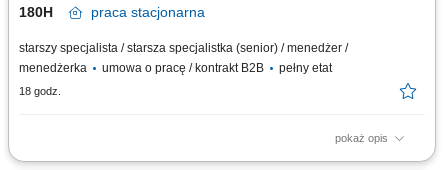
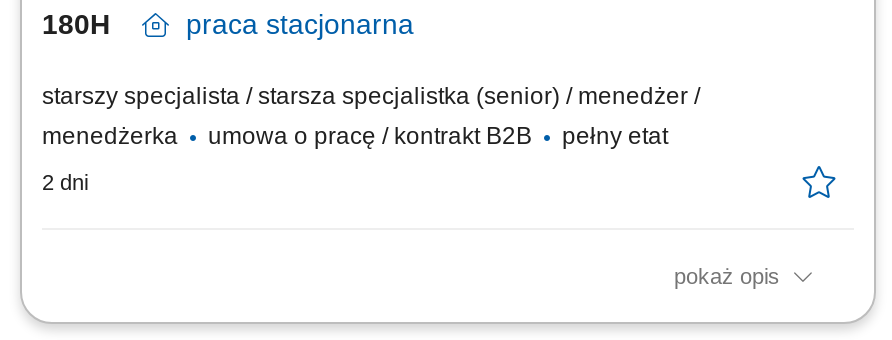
[19,85,61,97] 18 godz. -> [42,170,88,194] 2 dni

